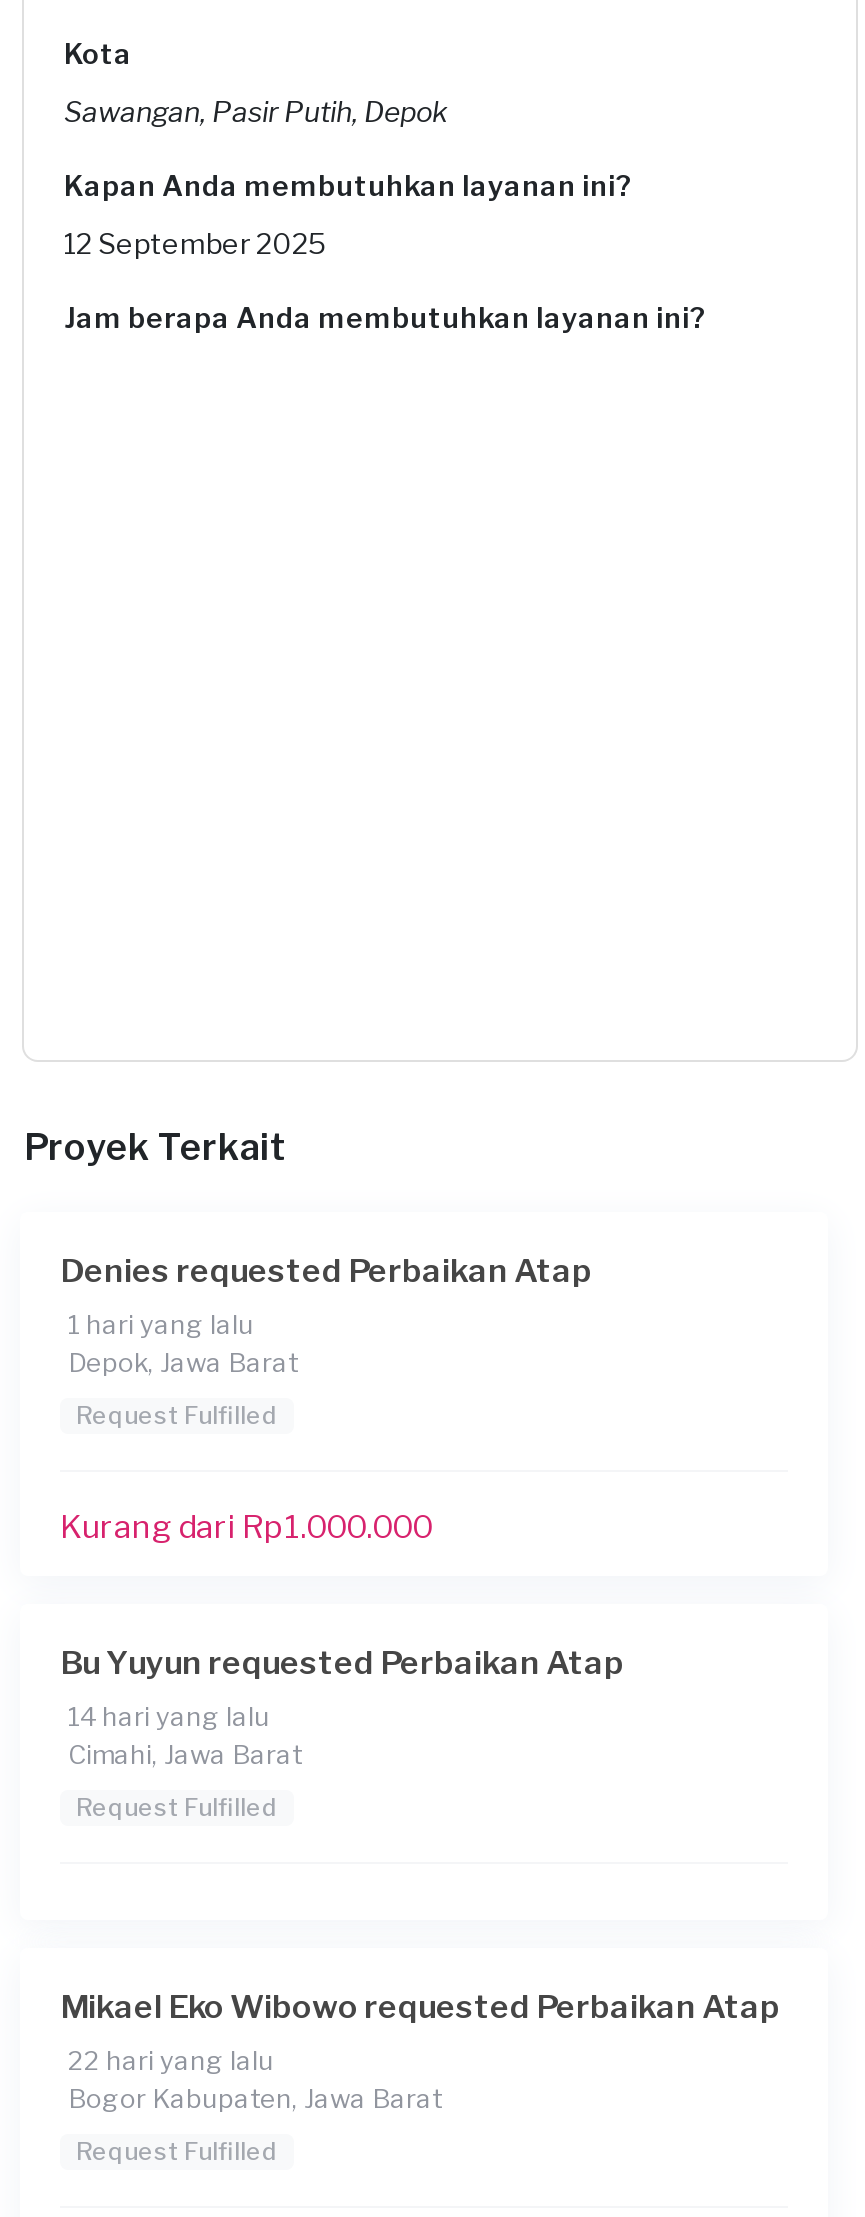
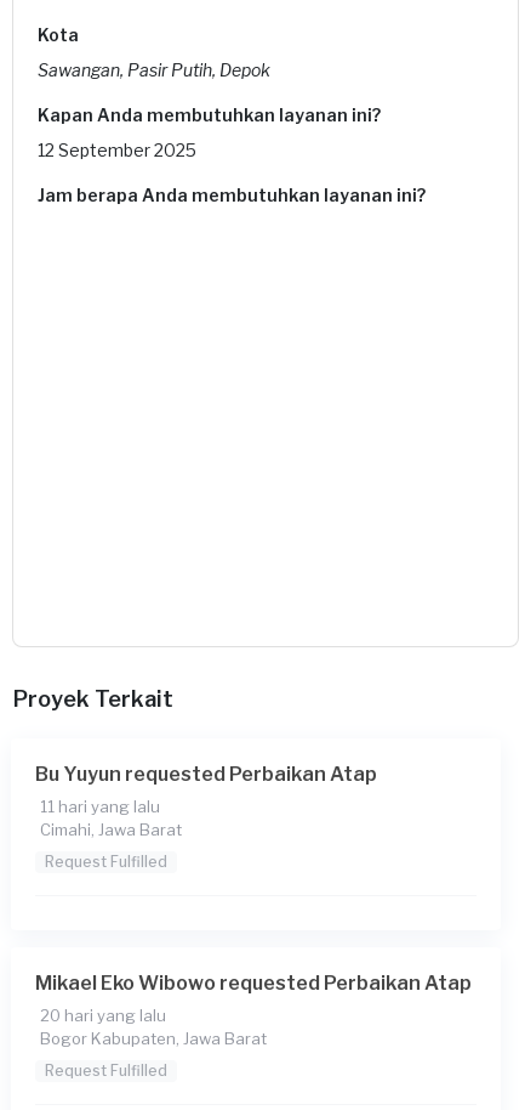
[60,1252,592,1546] Denies requested Perbaikan Atap | 1 hari yang lalu | Depok, Jawa Barat | Request Fulfilled | Kurang dari Rp1.000.000 -> none
[68,1700,270,1732] 14 hari yang lalu -> [40,797,160,816] 11 hari yang lalu
[68,2044,274,2076] 22 hari yang lalu -> [40,1006,166,1025] 20 hari yang lalu

